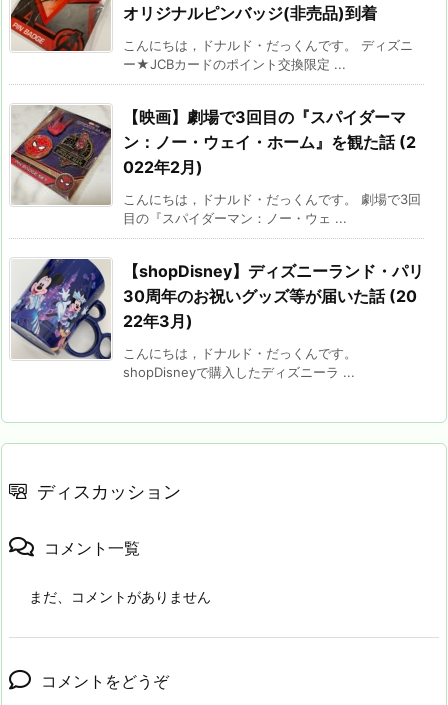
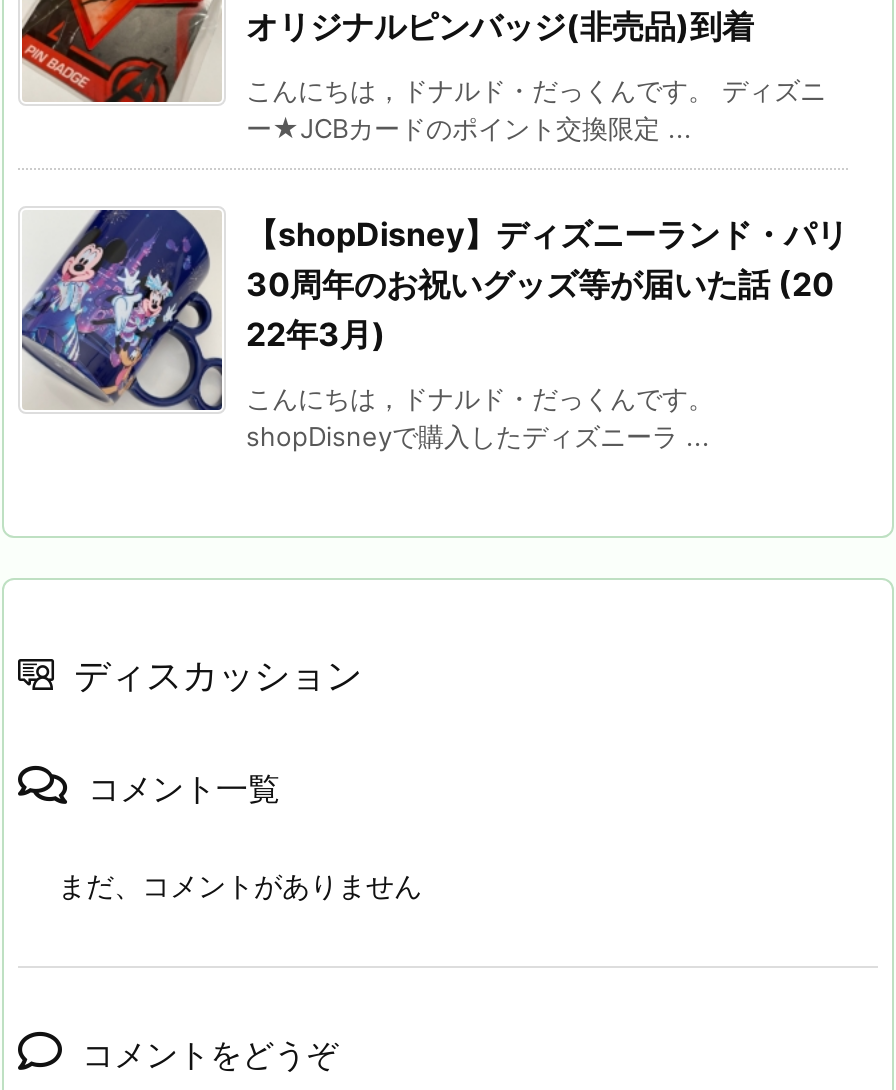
[10,105,421,226] [image] | 【映画】劇場で3回目の『スパイダーマ | ン：ノー・ウェイ・ホーム』を観た話 (2 | 022年2月) | こんにちは，ドナルド・だっくんです。 劇場で3回 | 目の『スパイダーマン：ノー・ウェ ... -> none

